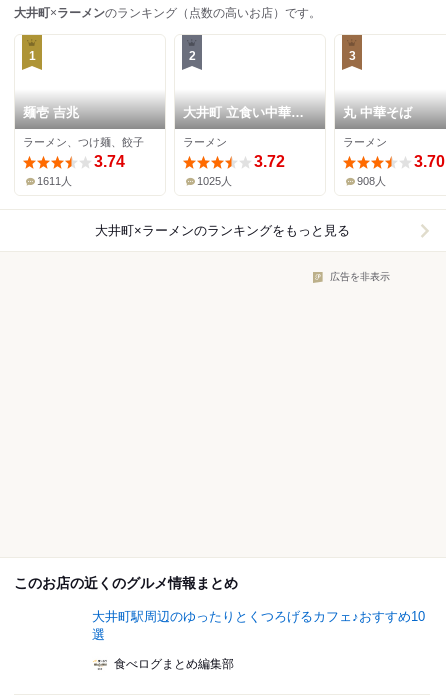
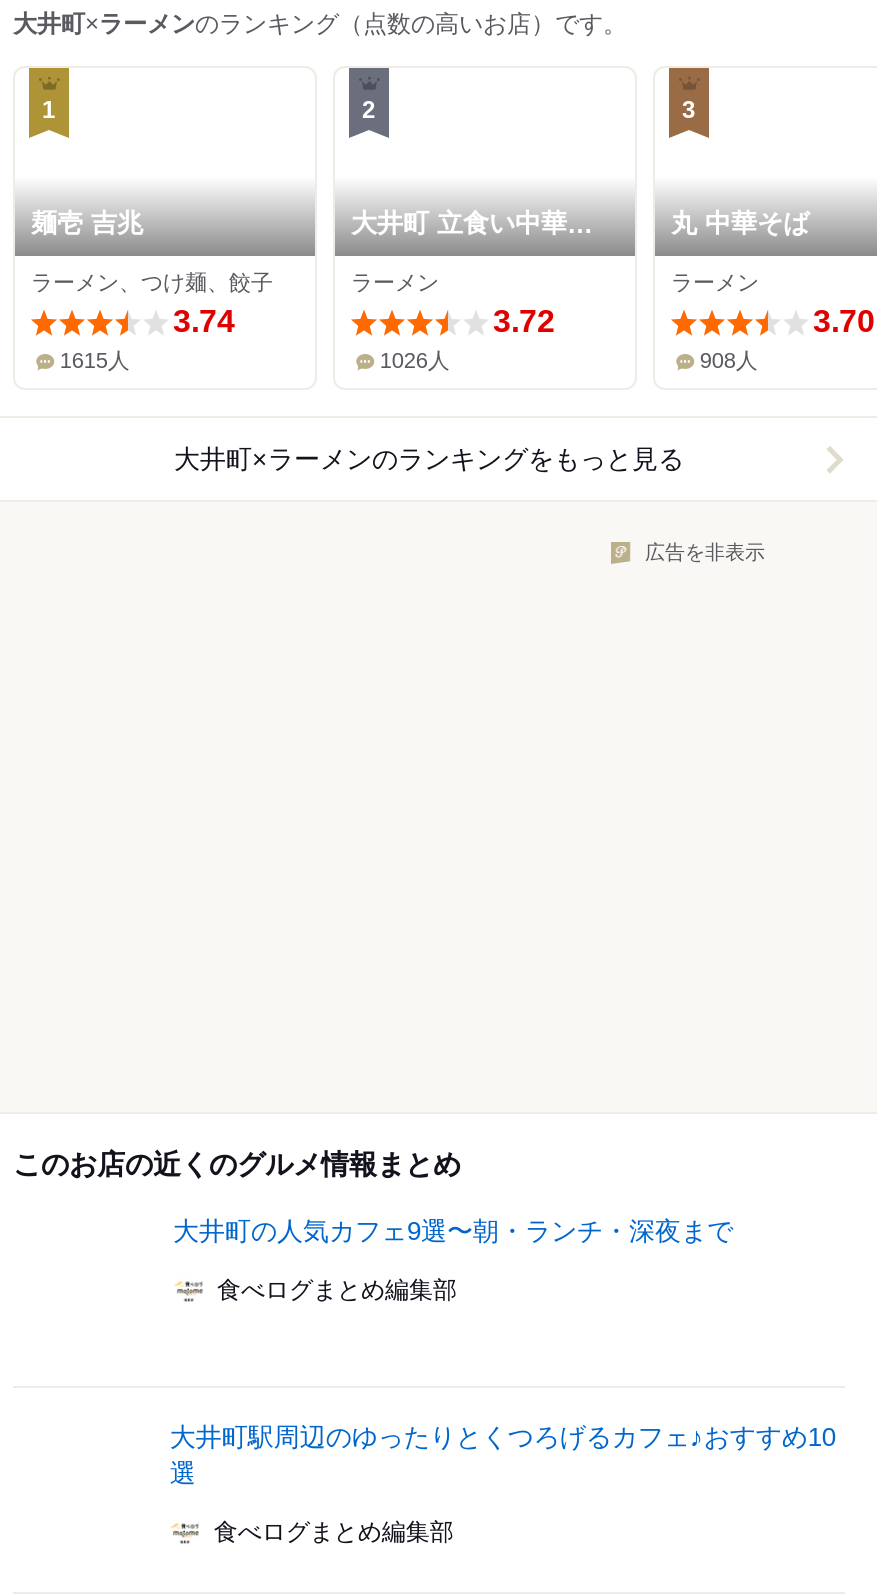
[37,175,72,187] 1611人 -> [60,349,130,373] 1615人
[197,175,232,187] 1025人 -> [380,349,450,373] 1026人
none -> [173,1217,733,1305] 大井町の人気カフェ9選〜朝・ランチ・深夜まで | 食べログまとめ編集部

